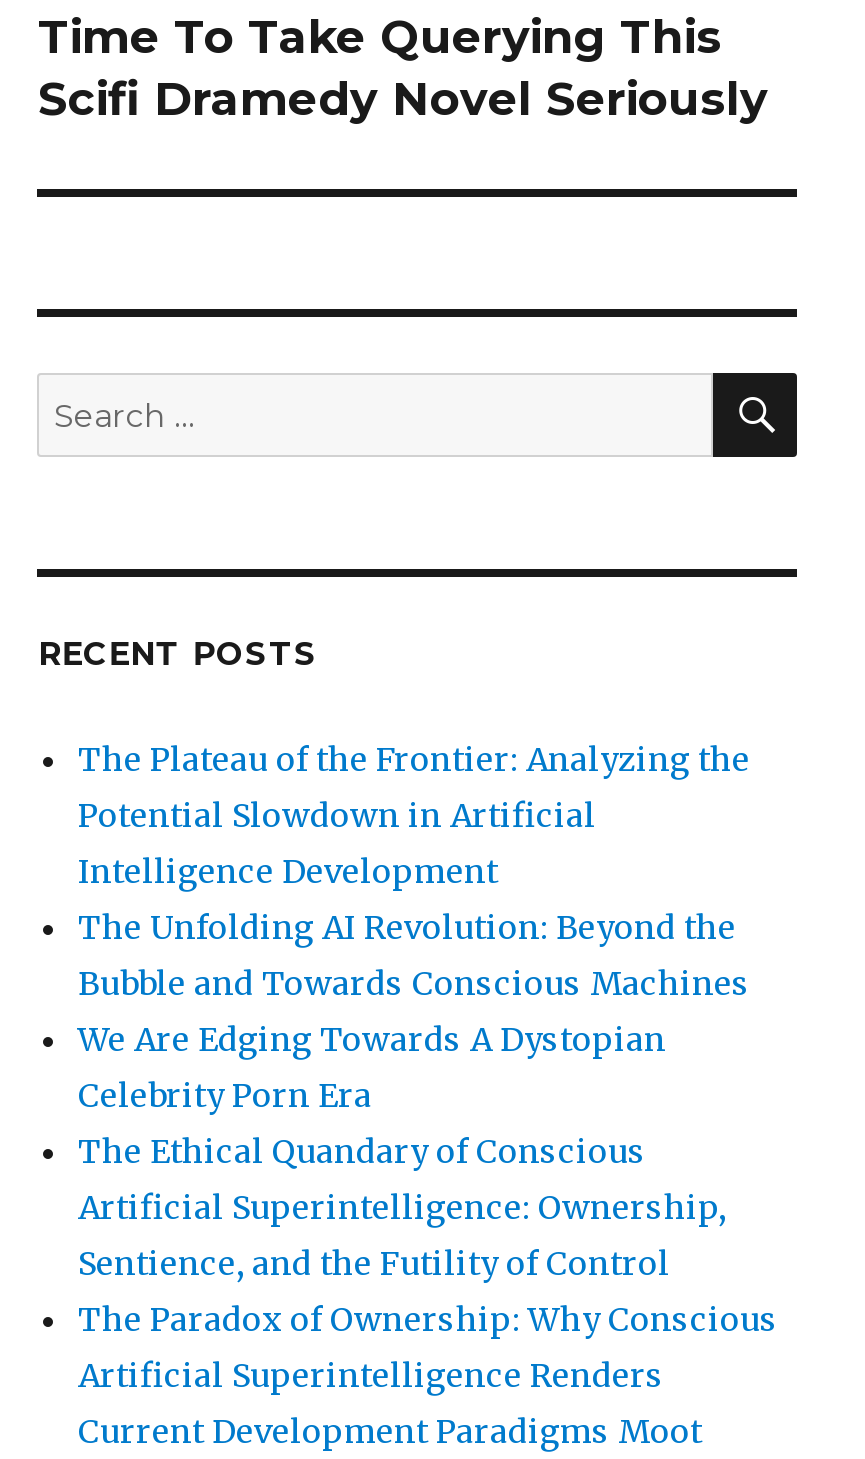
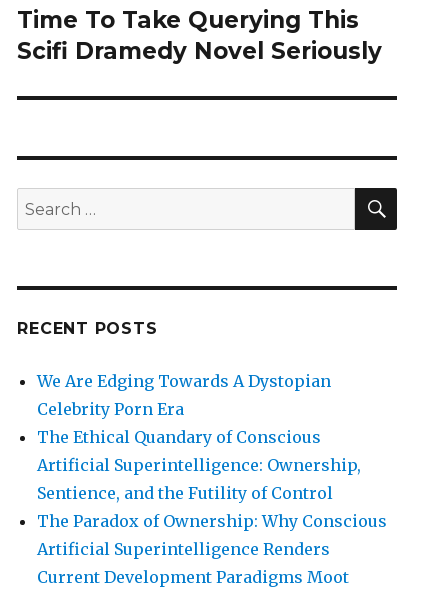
[78,739,750,1003] The Plateau of the Frontier: Analyzing the | Potential Slowdown in Artificial | Intelligence Development | The Unfolding AI Revolution: Beyond the | Bubble and Towards Conscious Machines -> none

